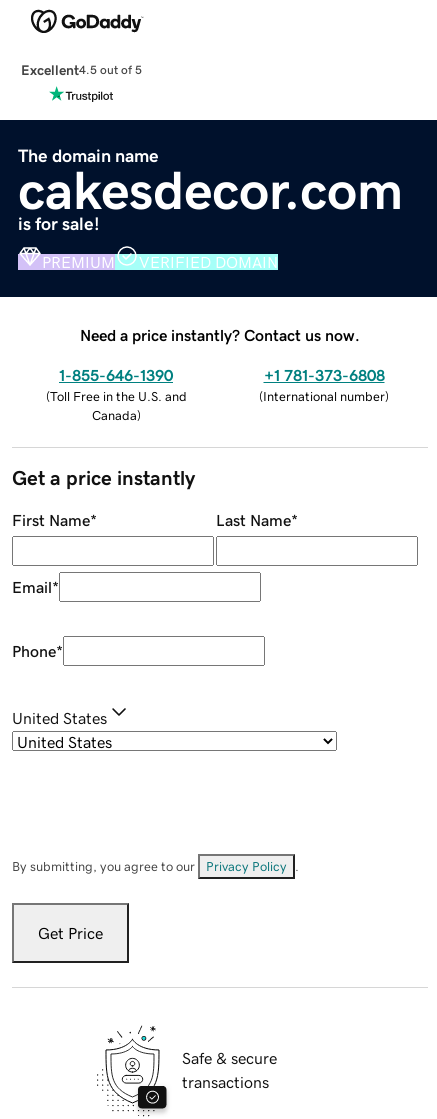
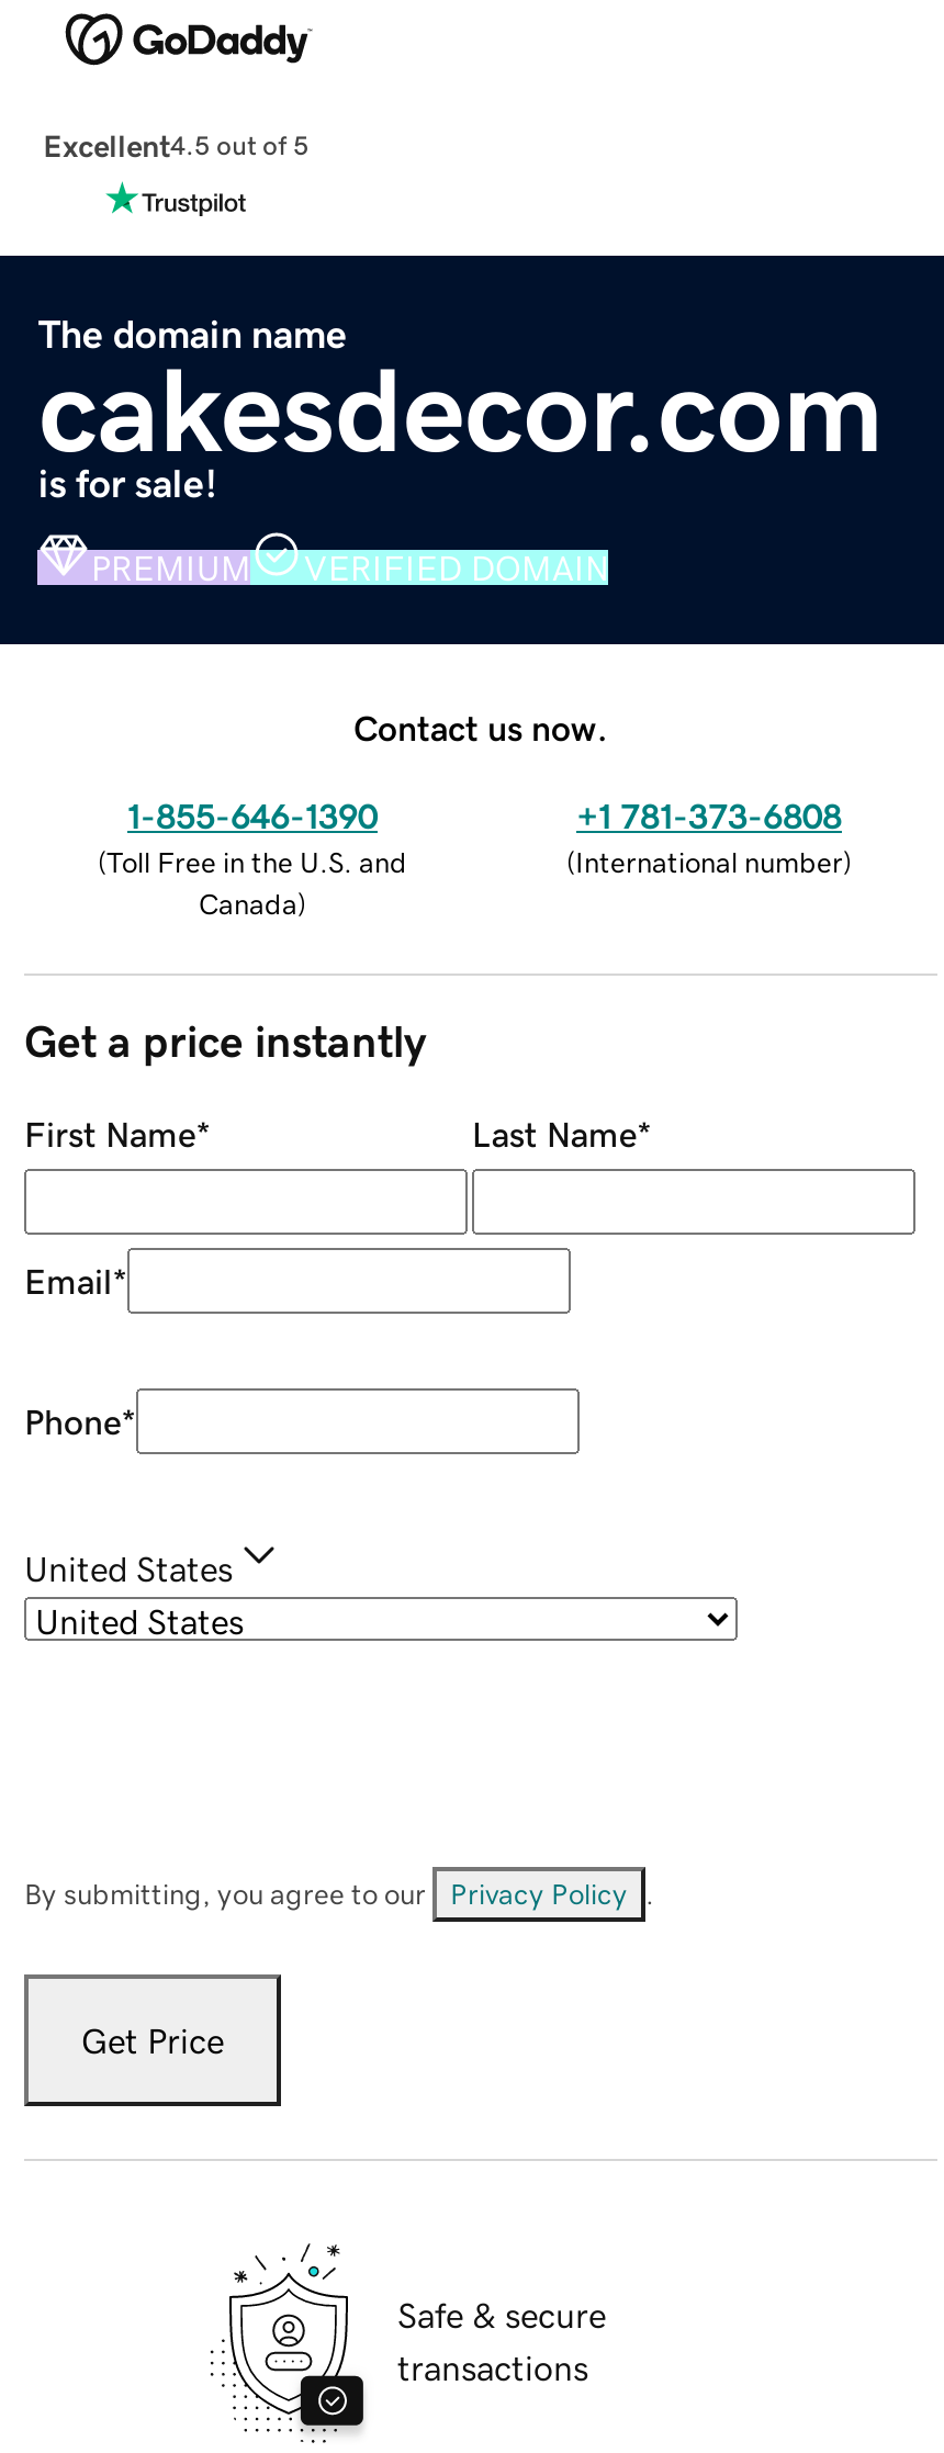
[80,327,360,343] Need a price instantly? Contact us now. -> [353,709,608,744] Contact us now.

